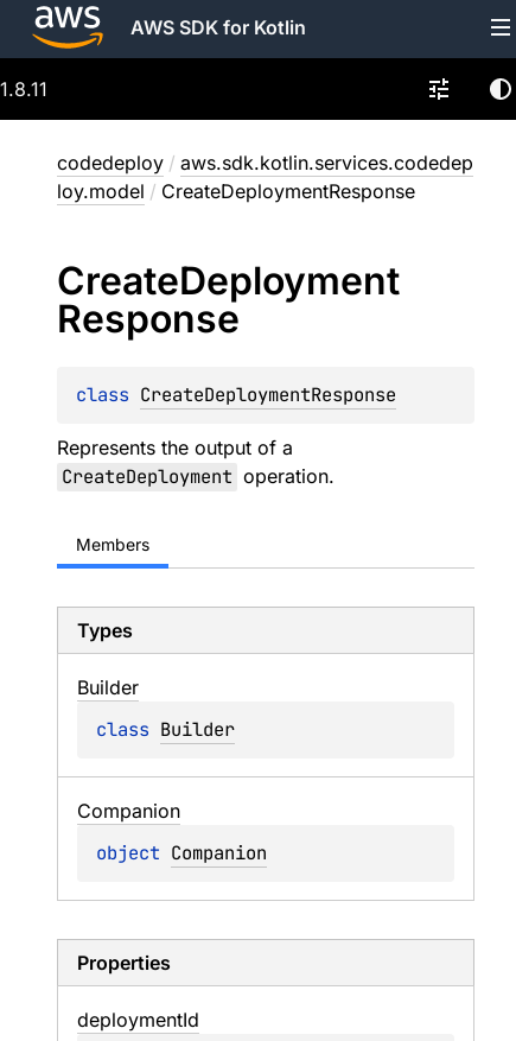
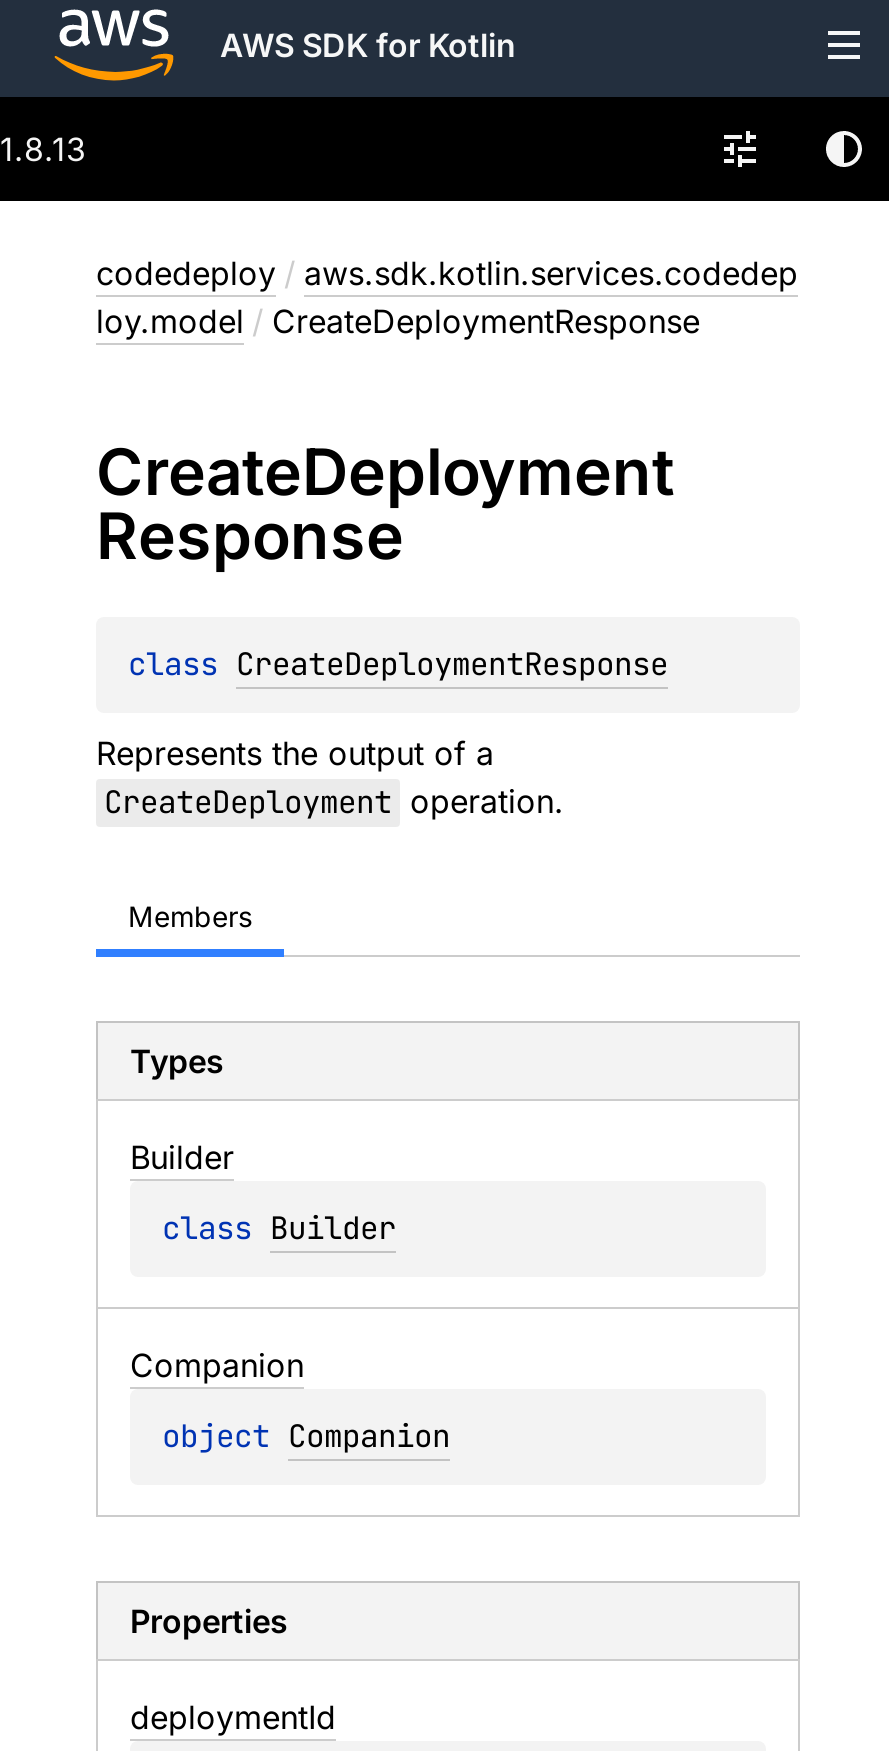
[0,77,47,101] 1.8.11 -> [0,129,86,169] 1.8.13

